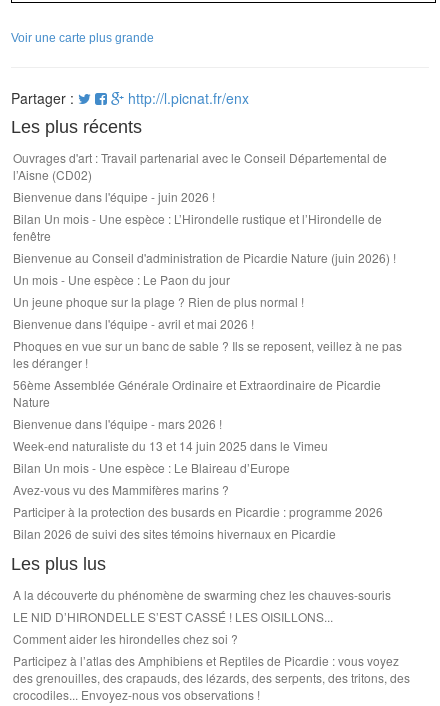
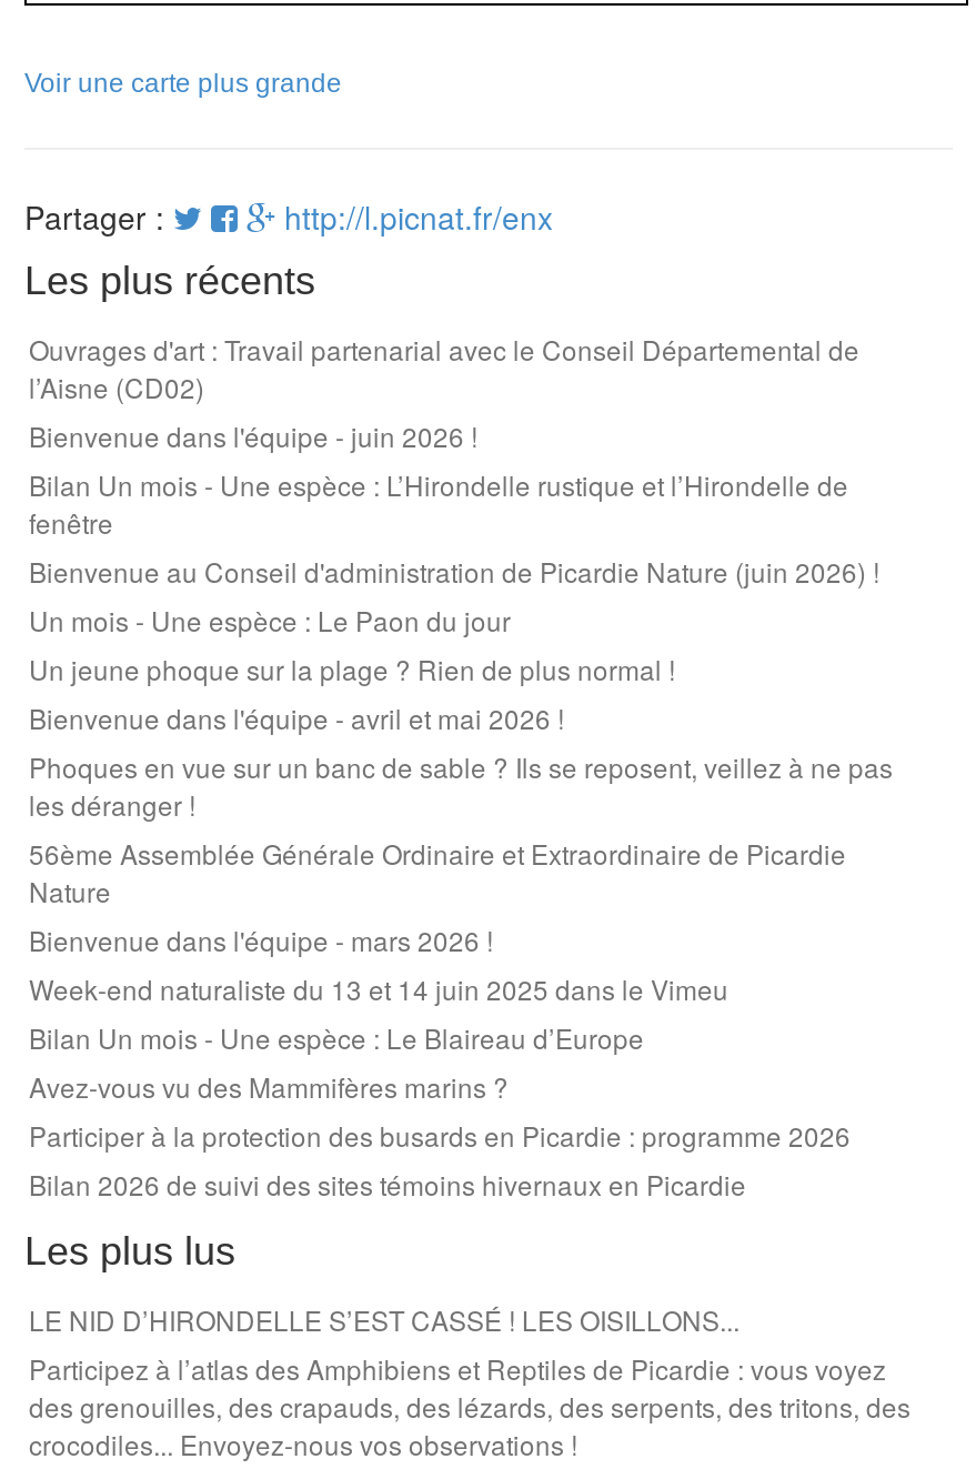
[13,586,391,603] A la découverte du phénomène de swarming chez les chauves-souris -> none
[13,630,238,647] Comment aider les hirondelles chez soi ? -> none

